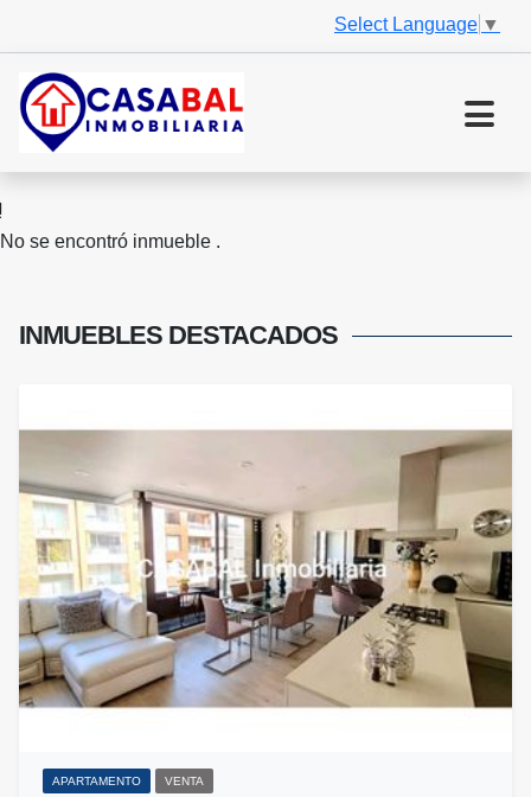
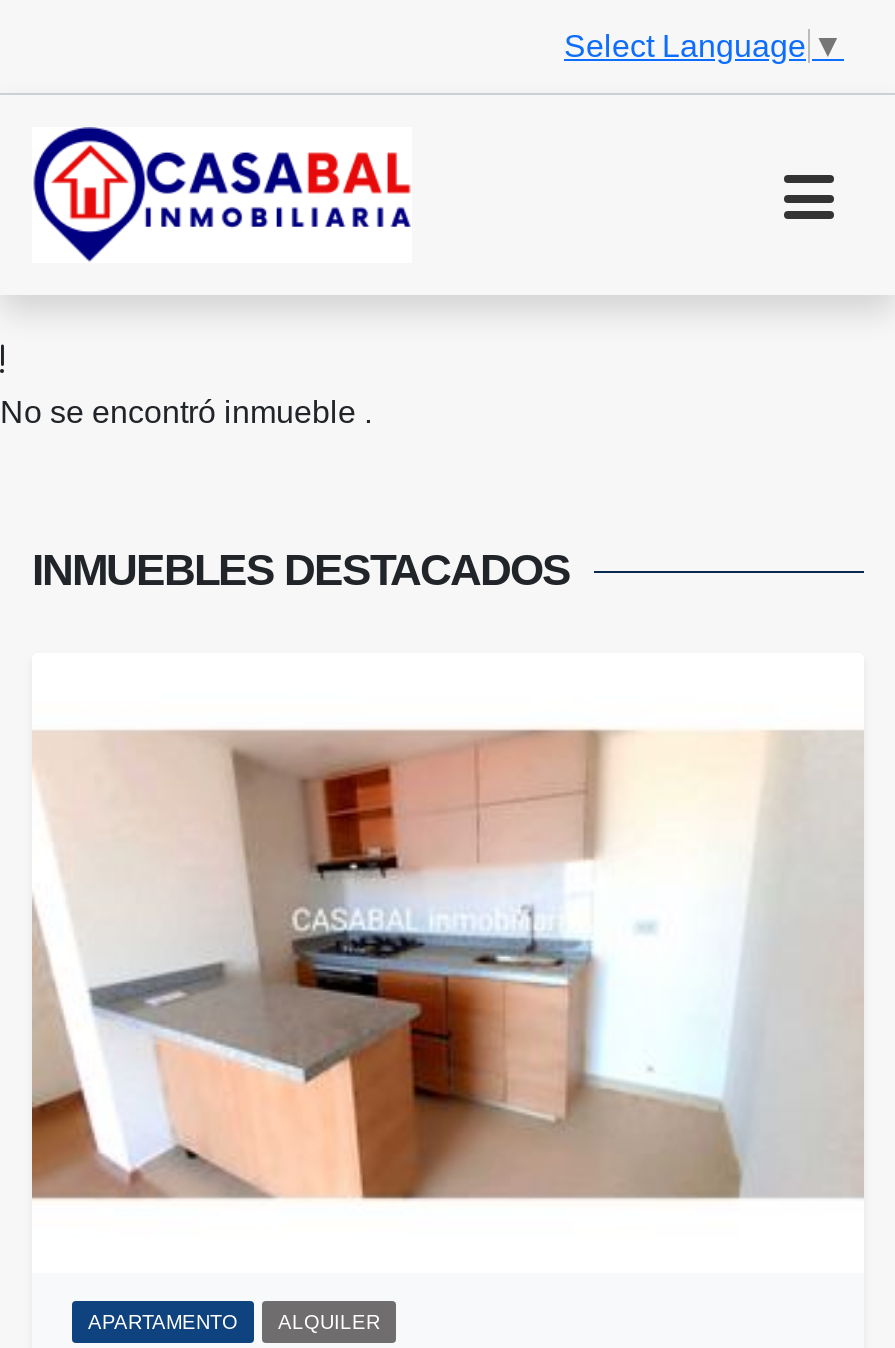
[18,429,513,709] [image] -> [30,731,864,1199] [image]
[165,775,204,788] VENTA -> [278,1311,380,1333] ALQUILER

